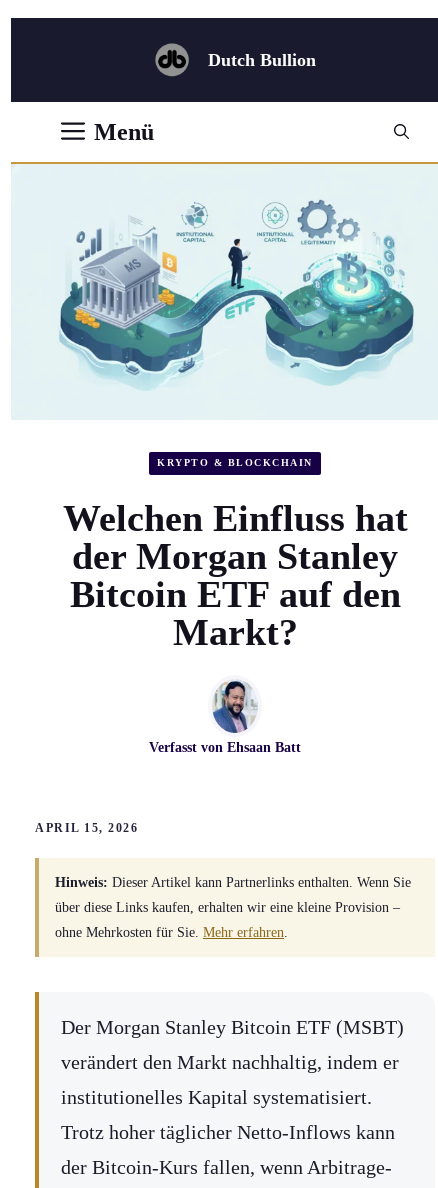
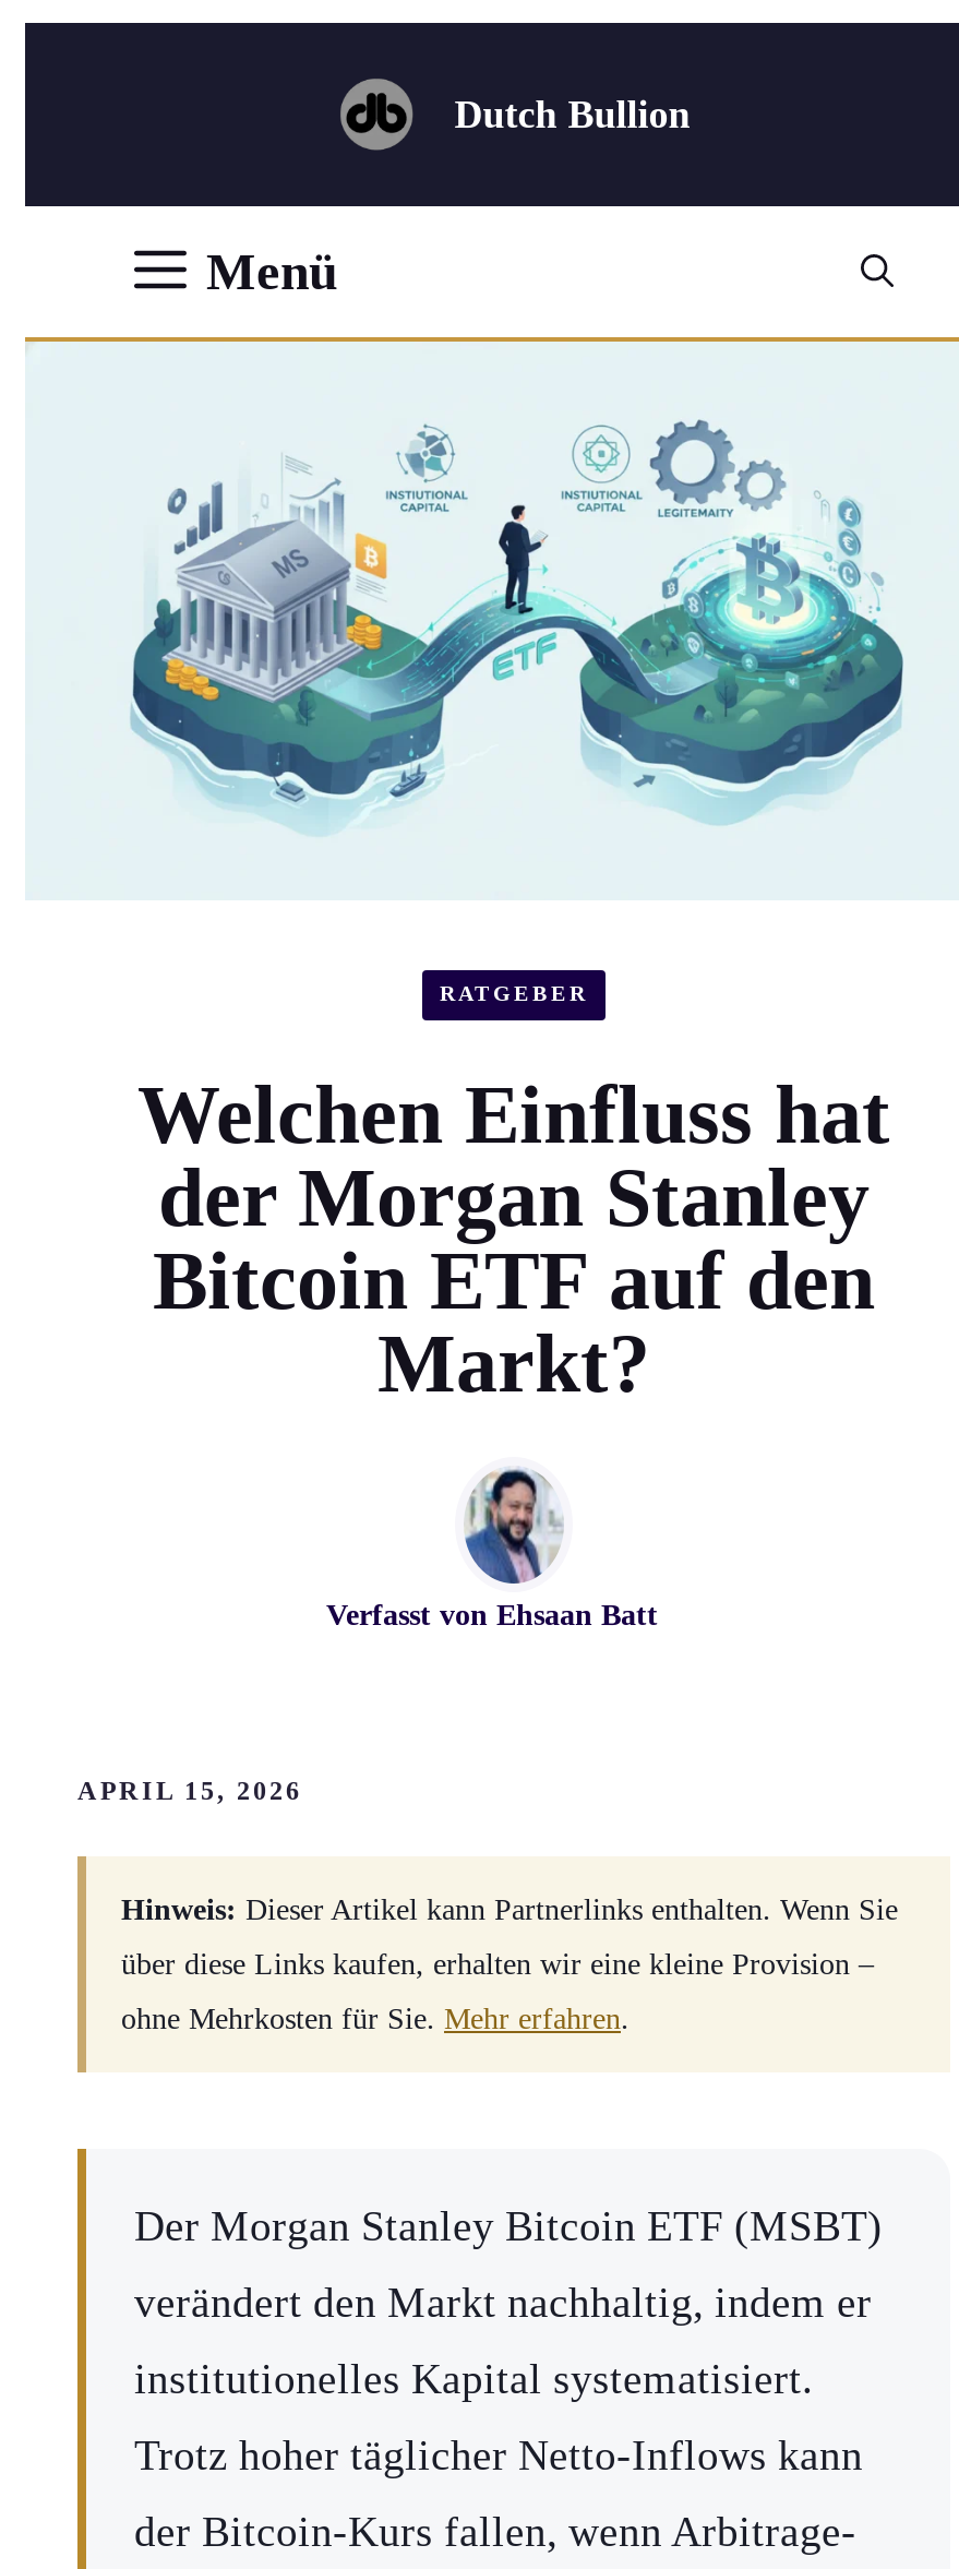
[157,458,313,469] KRYPTO & BLOCKCHAIN -> [440,982,588,1006] RATGEBER

